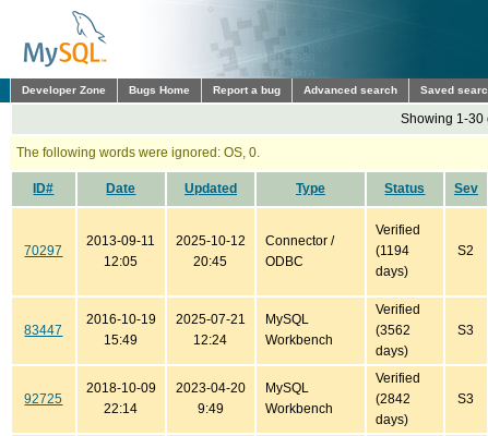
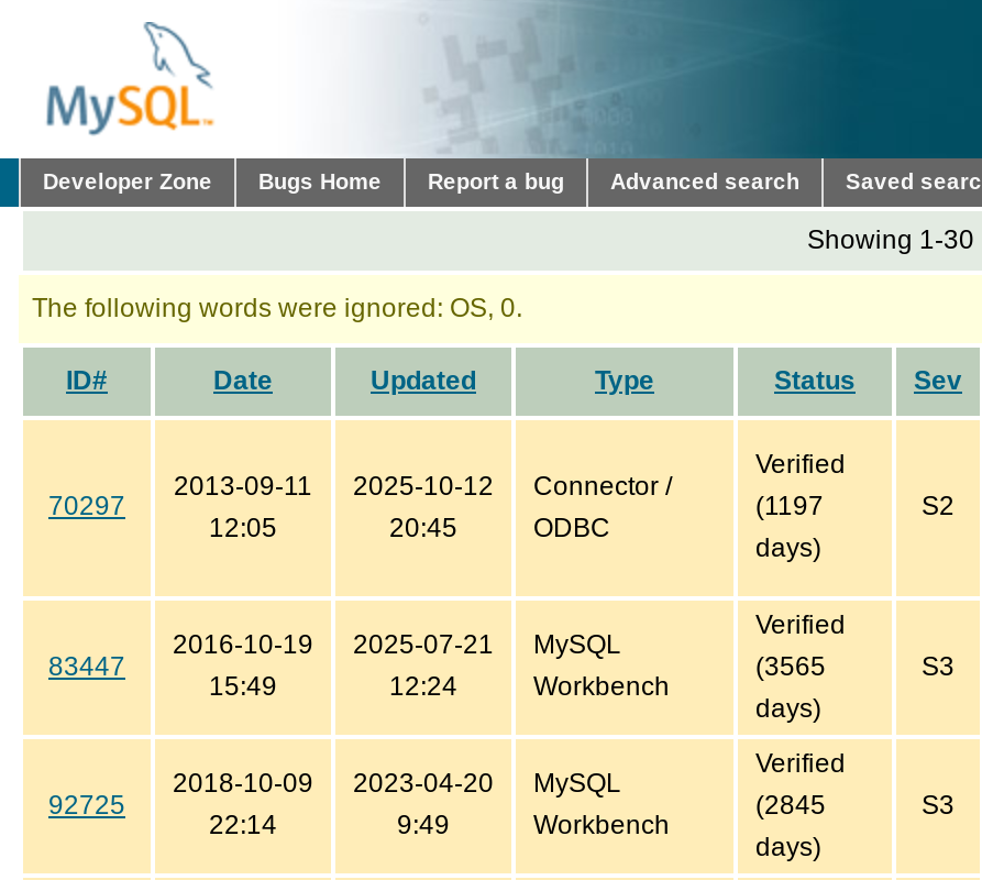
[376,243,409,258] (1194 -> [755,491,824,521] (1197
[376,323,410,338] (3562 -> [755,651,826,682] (3565
[376,391,410,407] (2842 -> [755,790,826,821] (2845

